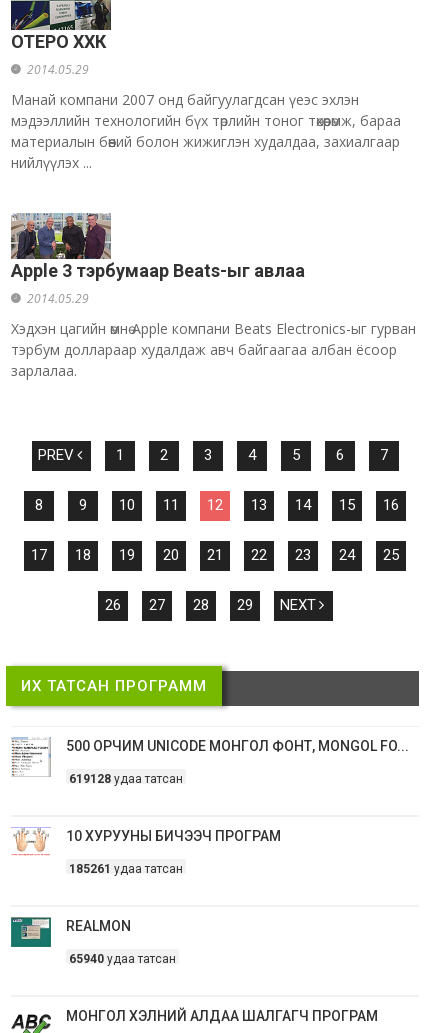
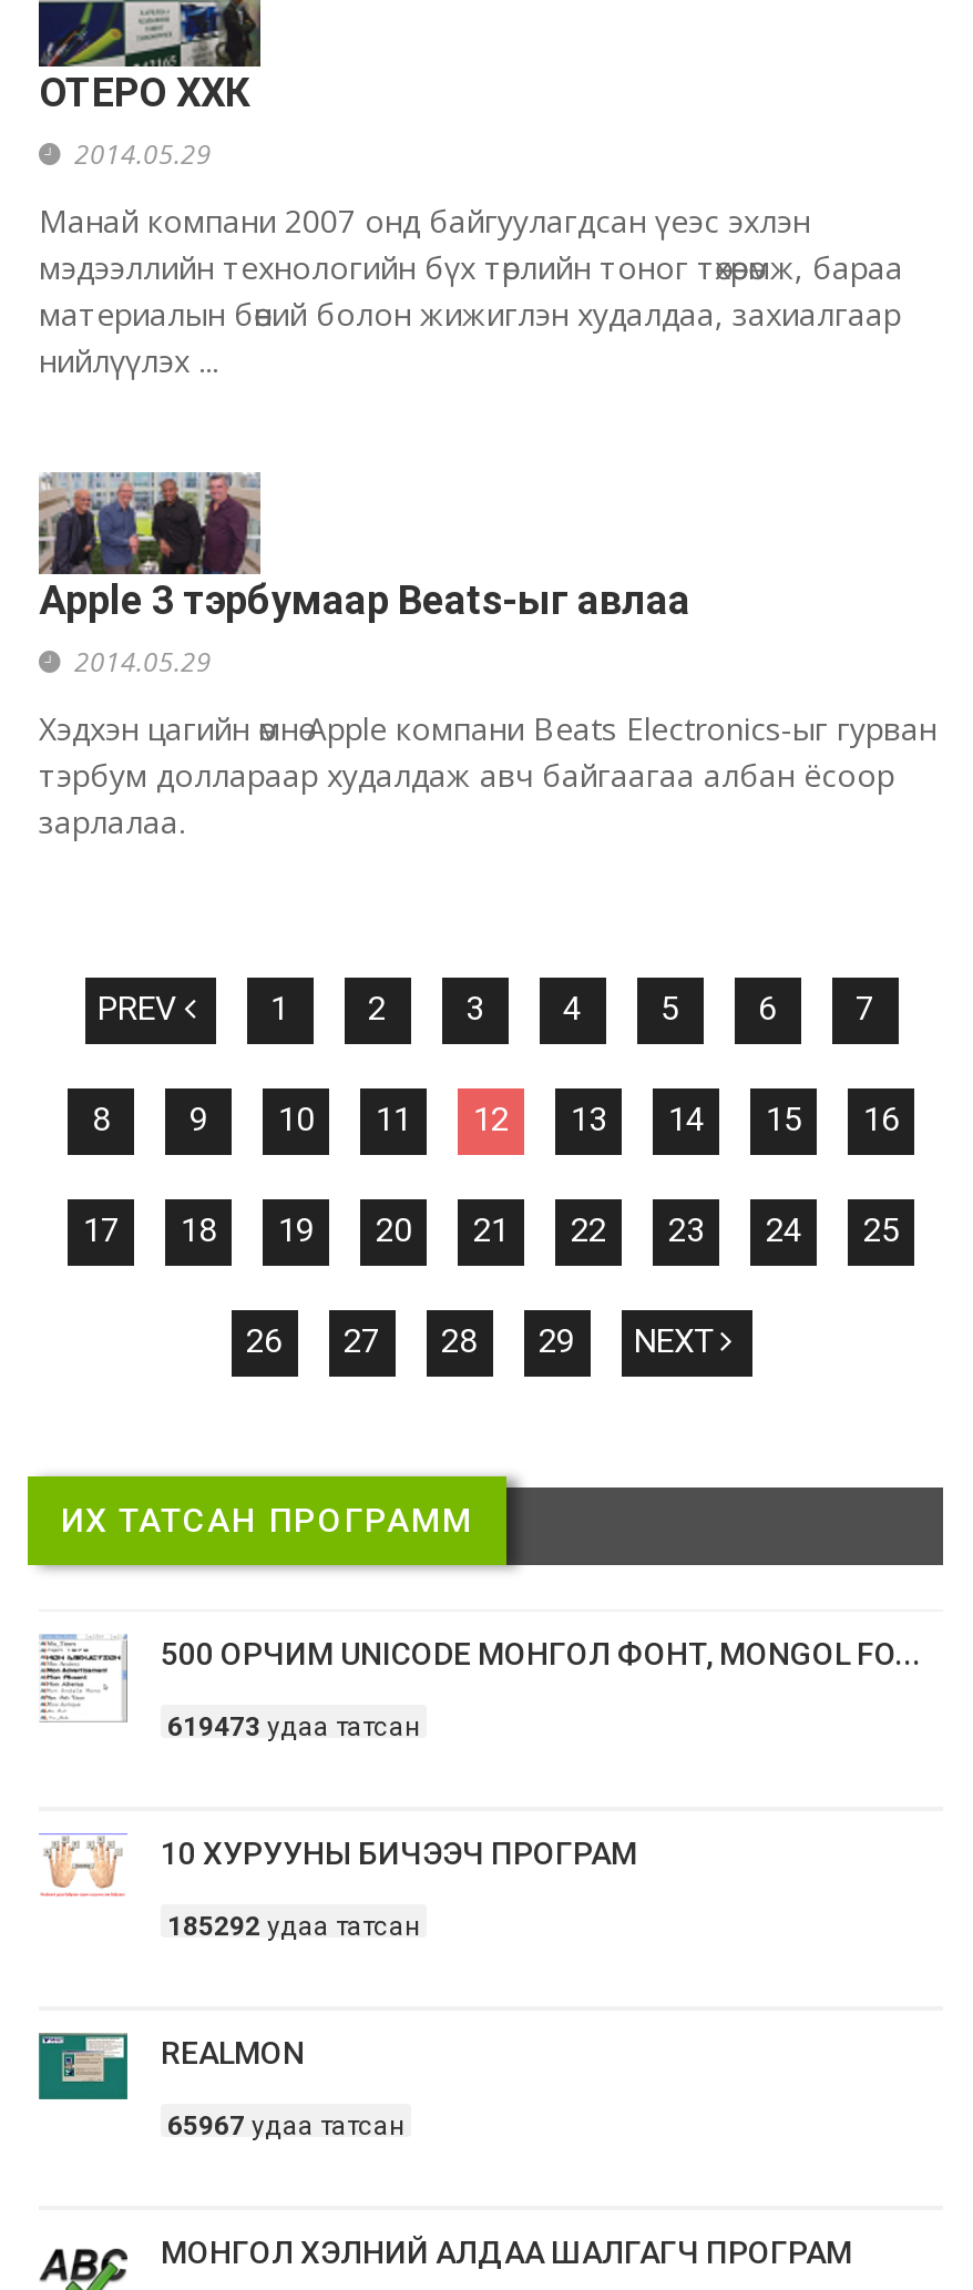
[69,772,183,786] 619128 удаа татсан -> [167,1711,420,1742] 619473 удаа татсан
[69,862,183,876] 185261 удаа татсан -> [167,1911,420,1942] 185292 удаа татсан
[69,952,176,966] 65940 удаа татсан -> [167,2110,404,2141] 65967 удаа татсан

